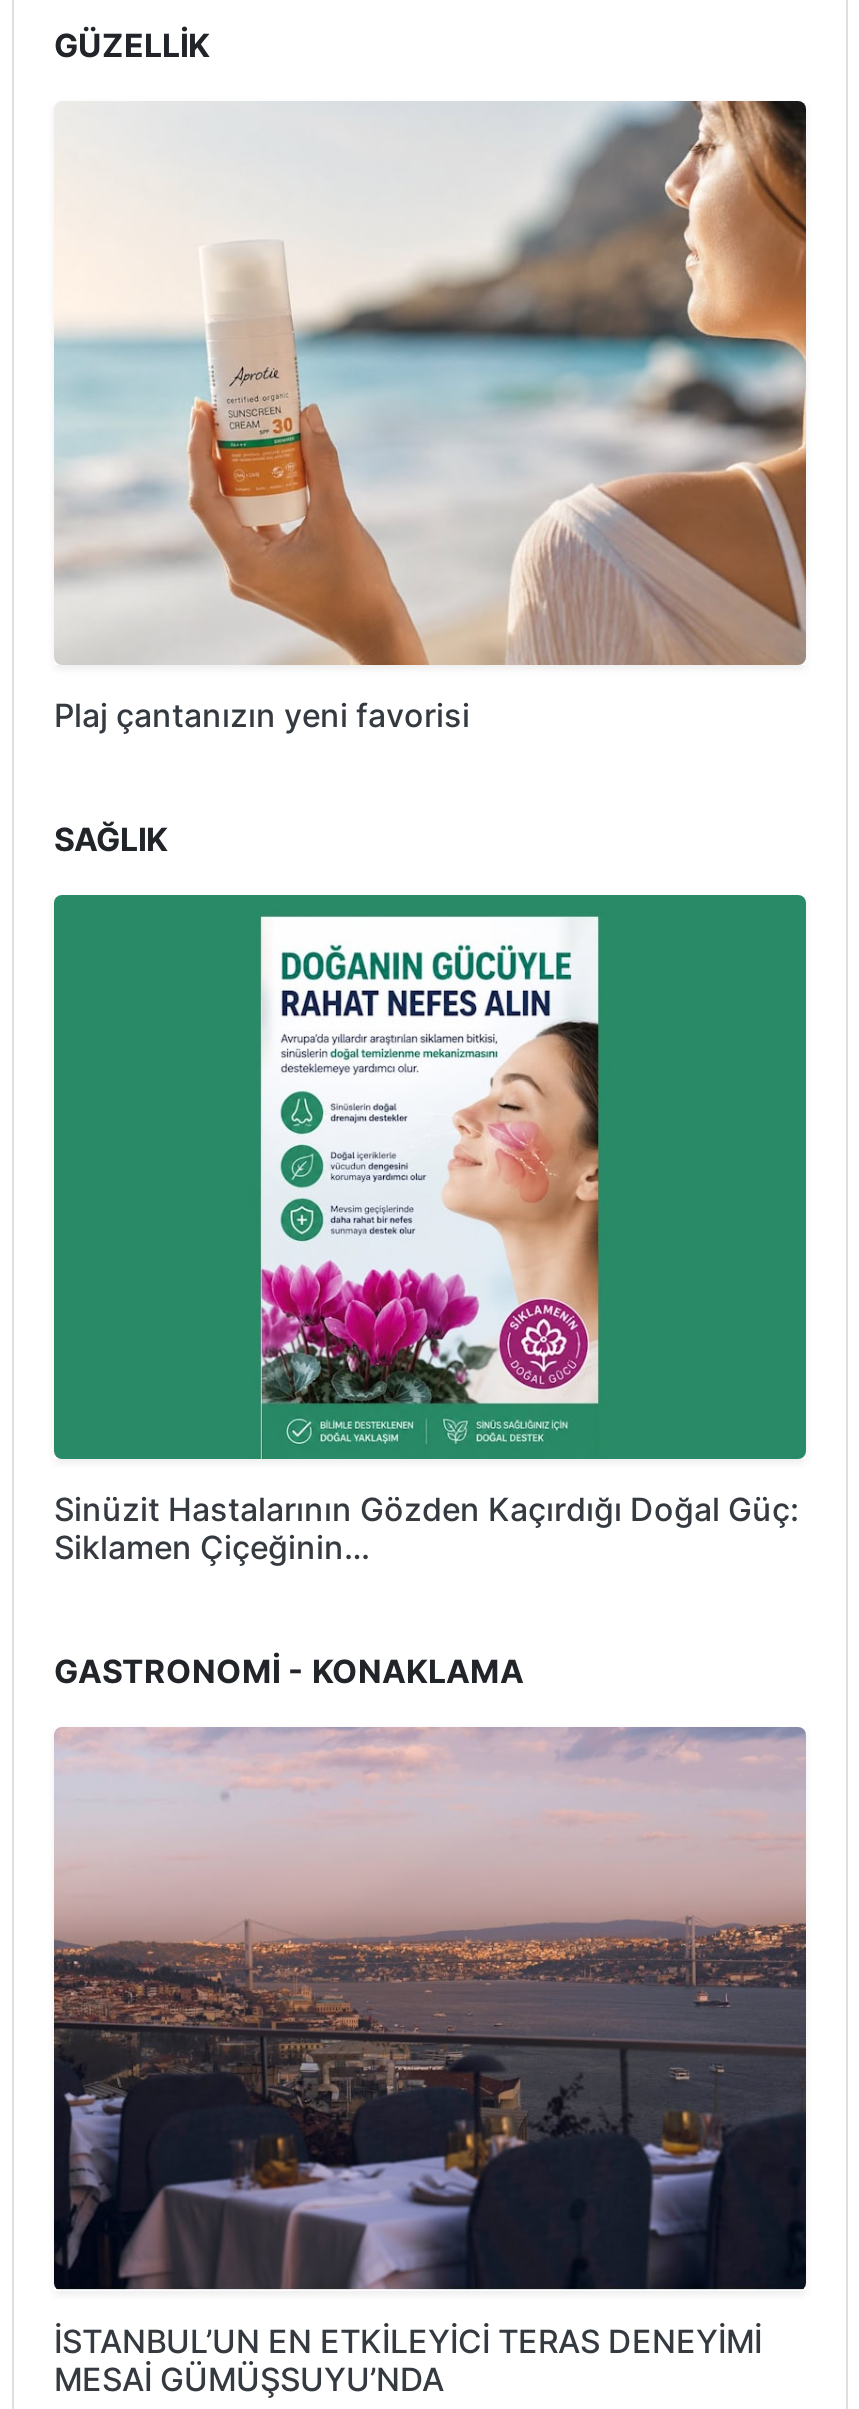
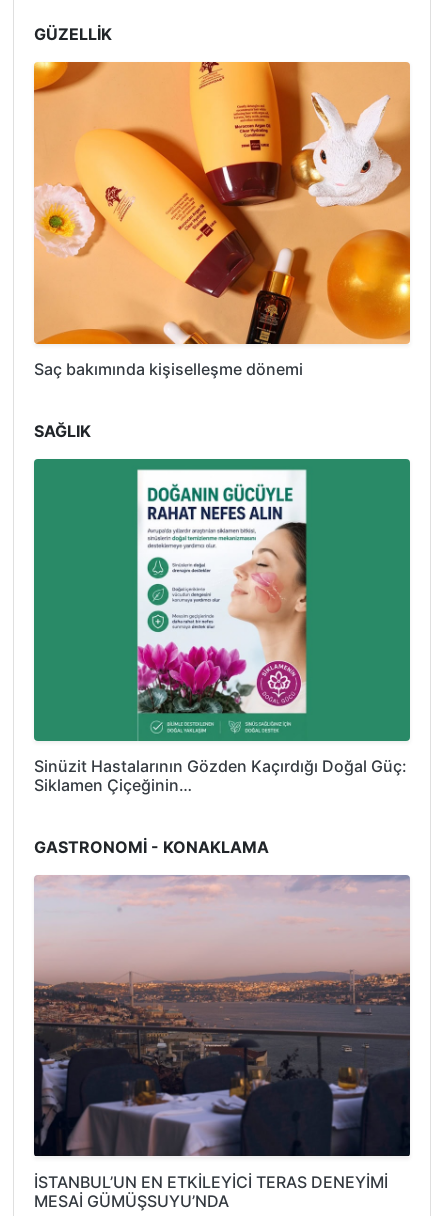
[54,99,808,734] [image] | Plaj çantanızın yeni favorisi -> [33,61,411,378] [image] | Saç bakımında kişiselleşme dönemi

